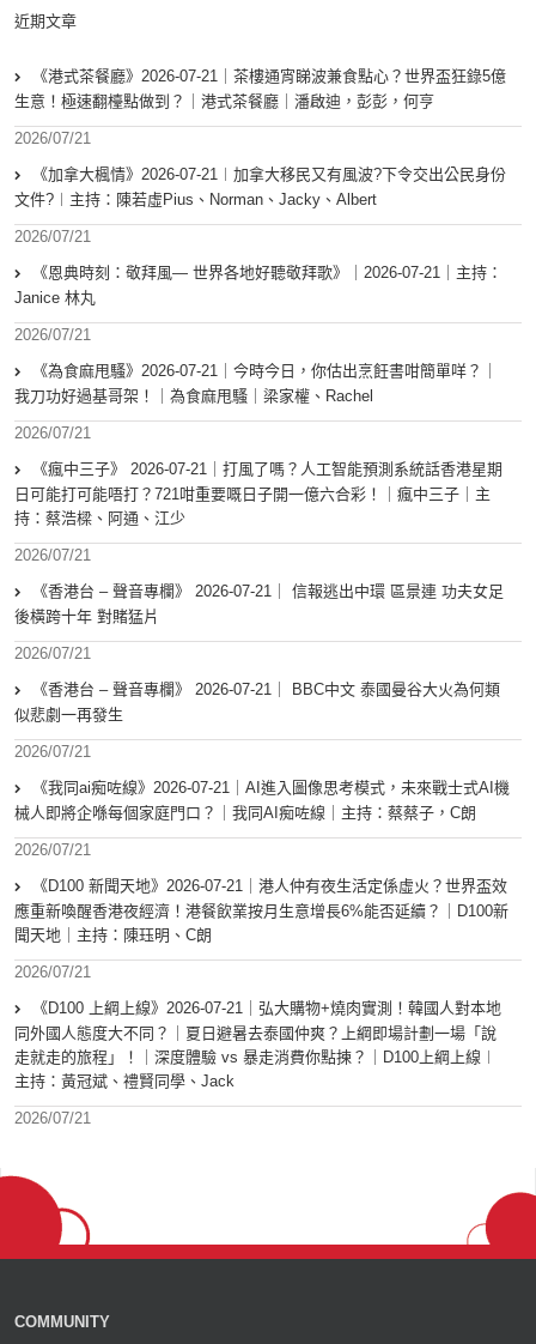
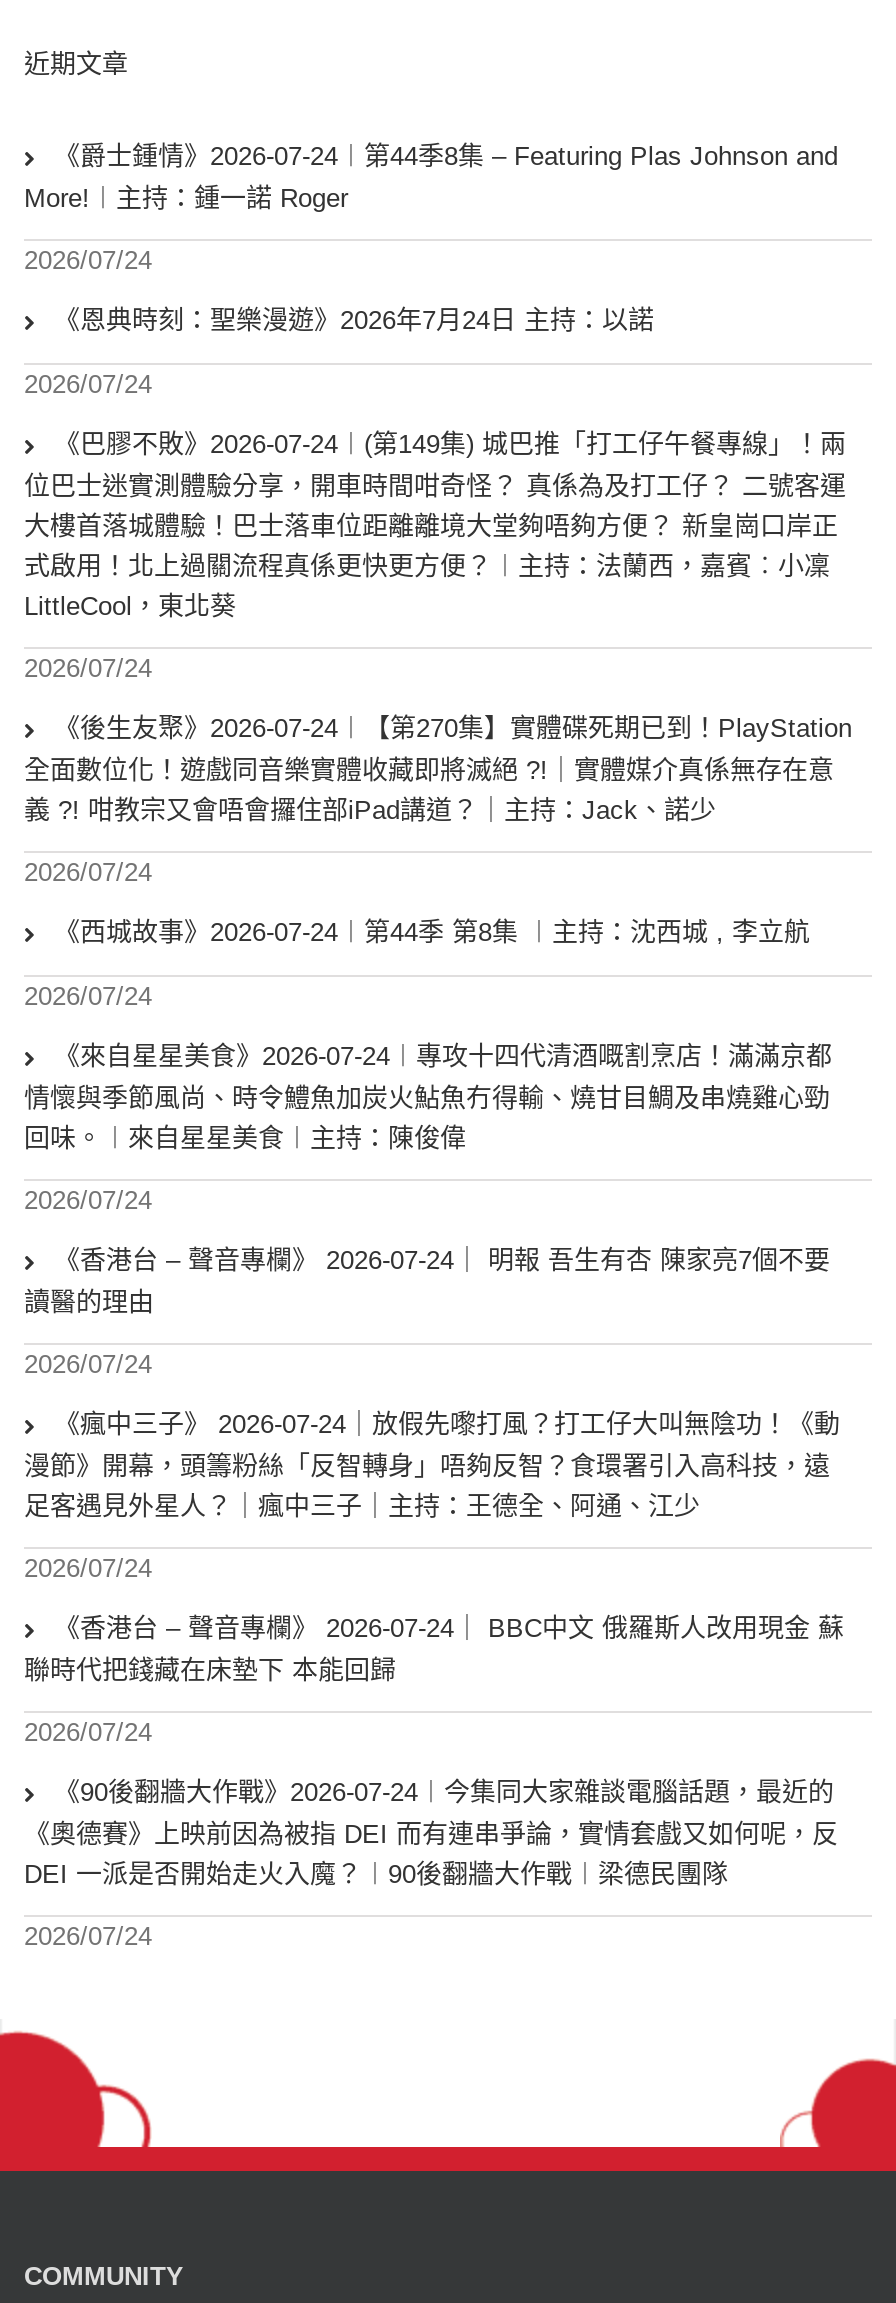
[14,67,506,110] 《港式茶餐廳》2026-07-21｜茶樓通宵睇波兼食點心？世界盃狂錄5億 | 生意！極速翻檯點做到？｜港式茶餐廳｜潘啟迪，彭彭，何亨 -> [24,141,838,213] 《爵士鍾情》2026-07-24︱第44季8集 – Featuring Plas Johnson and | More!︱主持：鍾一諾 Roger
[14,129,91,147] 2026/07/21 -> [24,245,152,275] 2026/07/24
[14,165,506,209] 《加拿大楓情》2026-07-21︱加拿大移民又有風波?下令交出公民身份 | 文件?︱主持：陳若虛Pius、Norman、Jacky、Albert -> [54,305,654,335] 《恩典時刻：聖樂漫遊》2026年7月24日 主持：以諾
[14,228,91,246] 2026/07/21 -> [24,369,152,399] 2026/07/24
[14,264,502,307] 《恩典時刻：敬拜風— 世界各地好聽敬拜歌》｜2026-07-21｜主持： | Janice 林丸 -> [24,429,846,621] 《巴膠不敗》2026-07-24︱(第149集) 城巴推「打工仔午餐專線」！兩 | 位巴士迷實測體驗分享，開車時間咁奇怪？ 真係為及打工仔？ 二號客運 | 大樓首落城體驗！巴士落車位距離離境大堂夠唔夠方便？ 新皇崗口岸正 | 式啟用！北上過關流程真係更快更方便？︱主持：法蘭西，嘉賓︰小凜 | LittleCool，東北葵
[14,326,91,344] 2026/07/21 -> [24,653,152,683] 2026/07/24
[14,362,498,405] 《為食麻甩騷》2026-07-21｜今時今日，你估出烹飪書咁簡單咩？｜ | 我刀功好過基哥架！｜為食麻甩騷｜梁家權、Rachel -> [24,713,852,825] 《後生友聚》2026-07-24︱【第270集】實體碟死期已到！PlayStation | 全面數位化！遊戲同音樂實體收藏即將滅絕 ?!｜實體媒介真係無存在意 | 義 ?! 咁教宗又會唔會攞住部iPad講道？｜主持：Jack、諾少
[14,424,91,442] 2026/07/21 -> [24,857,152,887] 2026/07/24
[14,460,502,527] 《瘋中三子》 2026-07-21｜打風了嗎？人工智能預測系統話香港星期 | 日可能打可能唔打？721咁重要嘅日子開一億六合彩！｜瘋中三子｜主 | 持：蔡浩樑、阿通、江少 -> [54,917,810,947] 《西城故事》2026-07-24︱第44季 第8集 ︱主持：沈西城 , 李立航
[14,546,91,564] 2026/07/21 -> [24,981,152,1011] 2026/07/24
[14,582,504,625] 《香港台 – 聲音專欄》 2026-07-21｜ 信報逃出中環 區景連 功夫女足 | 後橫跨十年 對賭猛片 -> [24,1041,832,1153] 《來自星星美食》2026-07-24︱專攻十四代清酒嘅割烹店！滿滿京都 | 情懷與季節風尚、時令鱧魚加炭火鮎魚冇得輸、燒甘目鯛及串燒雞心勁 | 回味。︱來自星星美食︱主持：陳俊偉
[14,645,91,663] 2026/07/21 -> [24,1185,152,1215] 2026/07/24
[14,681,500,724] 《香港台 – 聲音專欄》 2026-07-21｜ BBC中文 泰國曼谷大火為何類 | 似悲劇一再發生 -> [24,1245,830,1317] 《香港台 – 聲音專欄》 2026-07-24｜ 明報 吾生有杏 陳家亮7個不要 | 讀醫的理由
[14,743,91,761] 2026/07/21 -> [24,1349,152,1379] 2026/07/24
[14,779,510,822] 《我同ai痴咗線》2026-07-21｜AI進入圖像思考模式，未來戰士式AI機 | 械人即將企喺每個家庭門口？｜我同AI痴咗線｜主持：蔡蔡子，C朗 -> [24,1409,840,1521] 《瘋中三子》 2026-07-24｜放假先嚟打風？打工仔大叫無陰功！《動 | 漫節》開幕，頭籌粉絲「反智轉身」唔夠反智？食環署引入高科技，遠 | 足客遇見外星人？｜瘋中三子｜主持：王德全、阿通、江少
[14,841,91,859] 2026/07/21 -> [24,1553,152,1583] 2026/07/24
[14,877,508,944] 《D100 新聞天地》2026-07-21｜港人仲有夜生活定係虛火？世界盃效 | 應重新喚醒香港夜經濟！港餐飲業按月生意增長6%能否延續？｜D100新 | 聞天地｜主持：陳珏明、C朗 -> [24,1613,844,1685] 《香港台 – 聲音專欄》 2026-07-24｜ BBC中文 俄羅斯人改用現金 蘇 | 聯時代把錢藏在床墊下 本能回歸
[14,963,91,981] 2026/07/21 -> [24,1717,152,1747] 2026/07/24
[14,999,501,1090] 《D100 上綱上線》2026-07-21｜弘大購物+燒肉實測！韓國人對本地 | 同外國人態度大不同？｜夏日避暑去泰國仲爽？上綱即場計劃一場「說 | 走就走的旅程」！｜深度體驗 vs 暴走消費你點揀？｜D100上綱上線︱ | 主持：黃冠斌、禮賢同學、Jack -> [24,1777,838,1889] 《90後翻牆大作戰》2026-07-24︱今集同大家雜談電腦話題，最近的 | 《奧德賽》上映前因為被指 DEI 而有連串爭論，實情套戲又如何呢，反 | DEI 一派是否開始走火入魔？︱90後翻牆大作戰︱梁德民團隊
[14,1109,91,1127] 2026/07/21 -> [24,1921,152,1951] 2026/07/24

